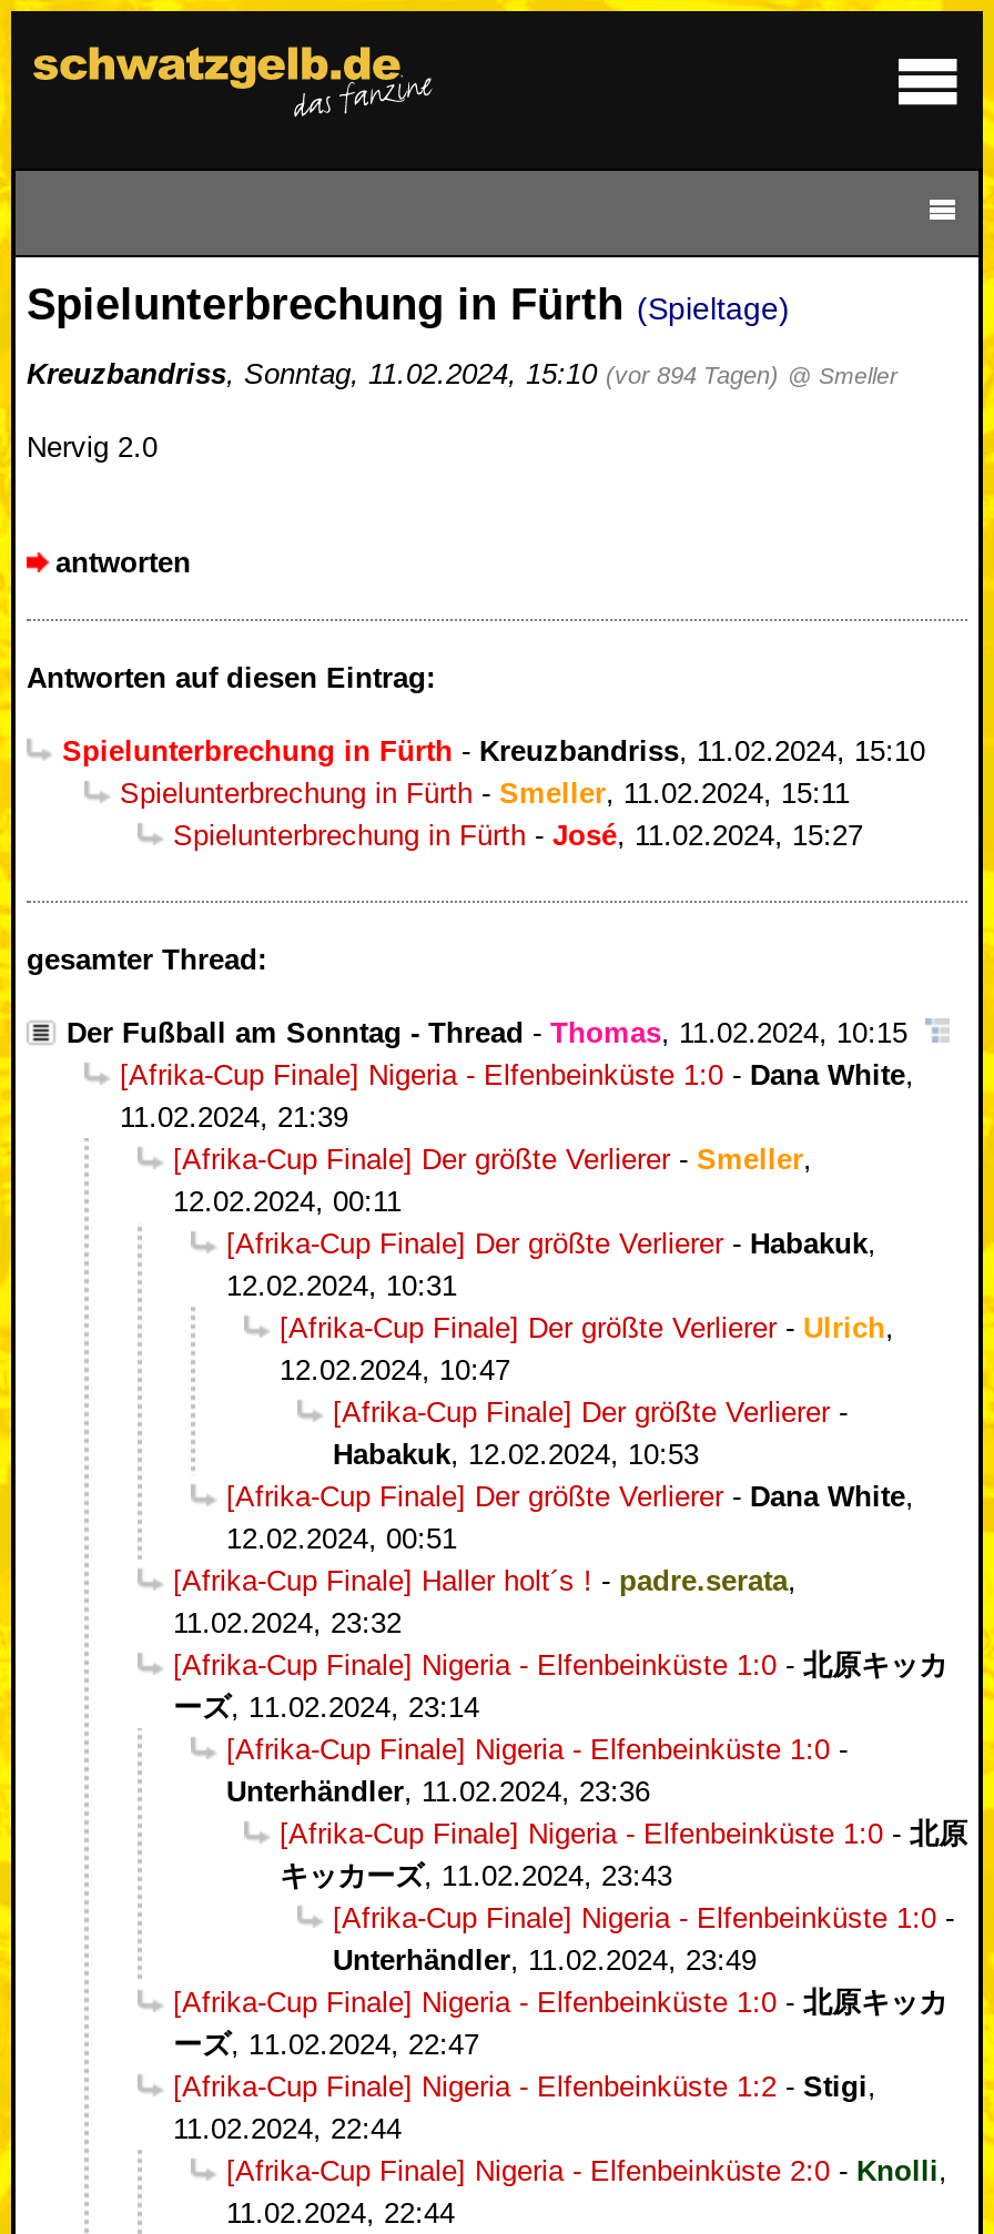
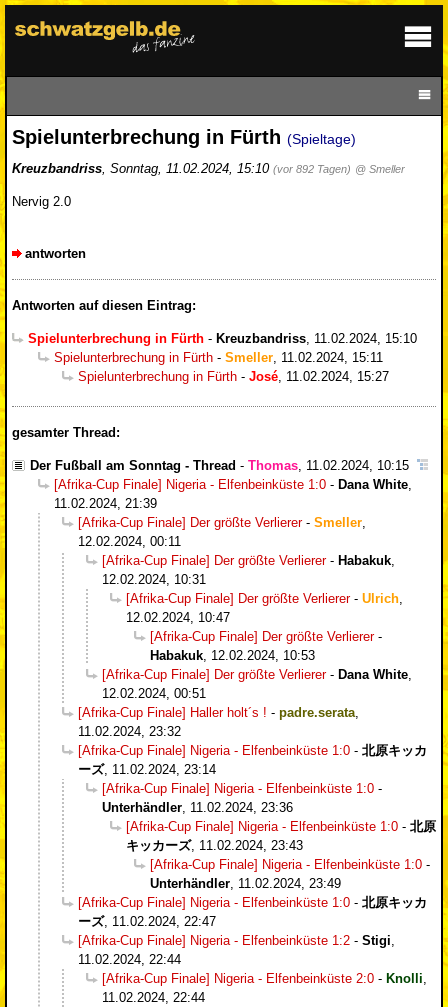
[27,357,899,390] Kreuzbandriss, Sonntag, 11.02.2024, 15:10 (vor 894 Tagen) @ Smeller -> [12,161,405,176] Kreuzbandriss, Sonntag, 11.02.2024, 15:10 (vor 892 Tagen) @ Smeller

